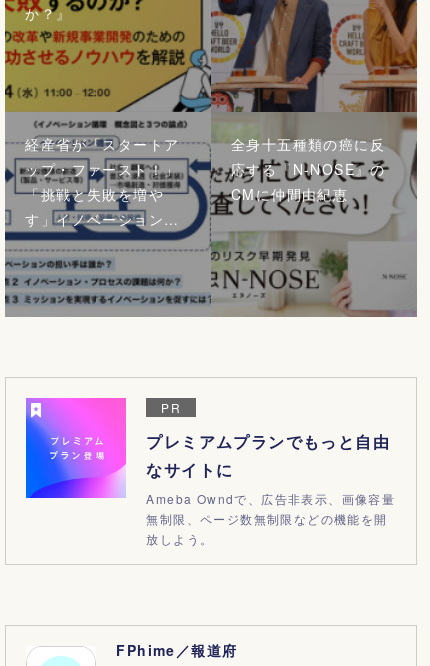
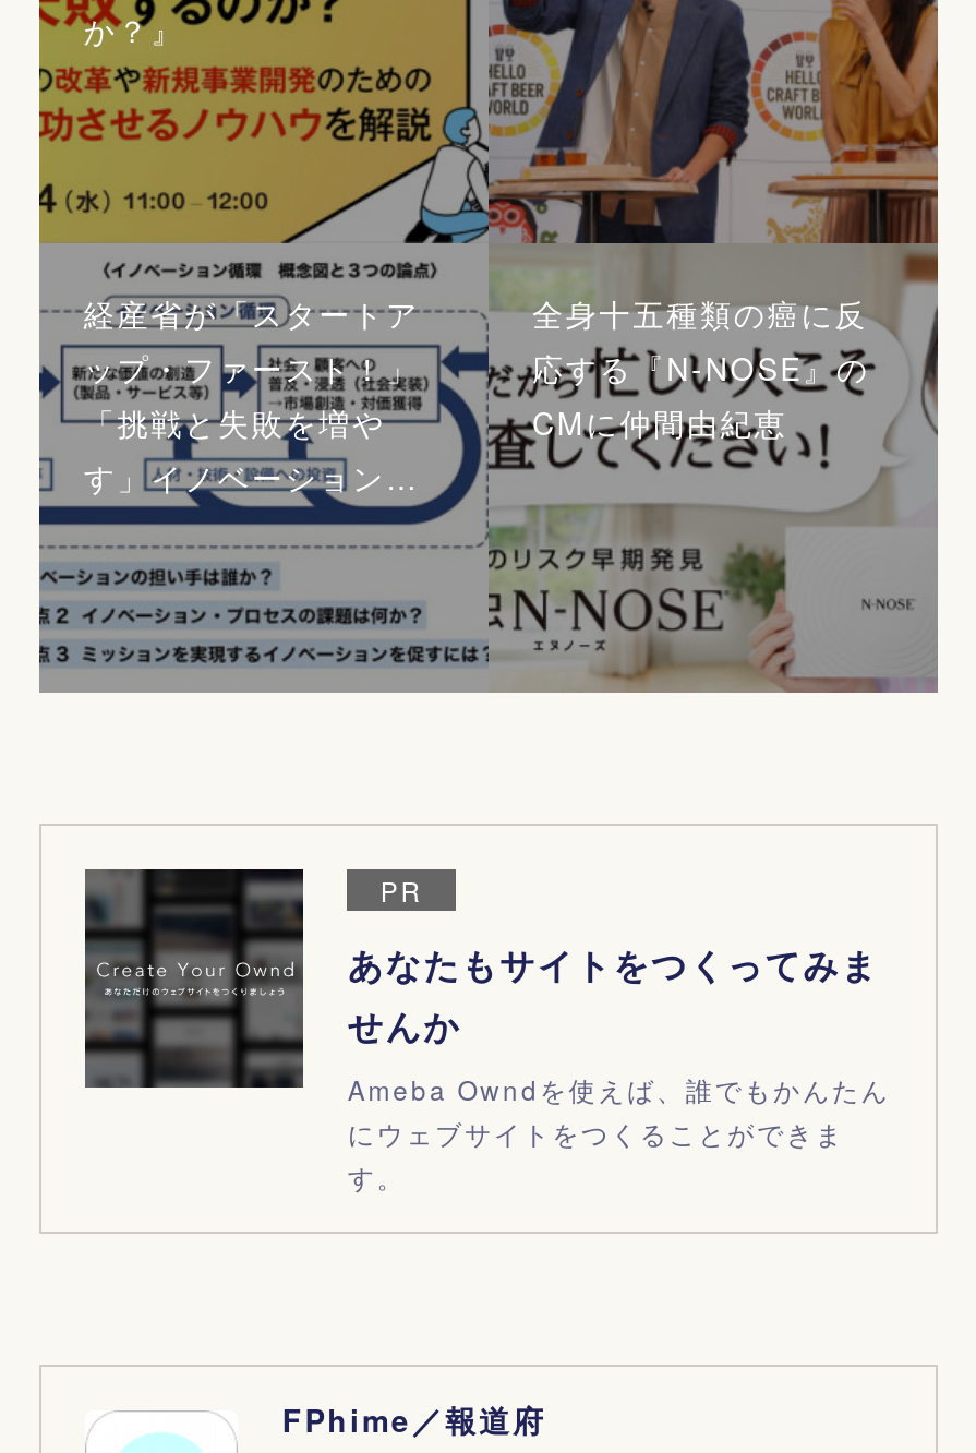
[25,397,395,547] [image] | プレミアムプランでもっと自由 | なサイトに | Ameba Owndで、広告非表示、画像容量 | 無制限、ページ数無制限などの機能を開 | 放しよう。 -> [83,866,890,1194] [image] | あなたもサイトをつくってみま | せんか | Ameba Owndを使えば、誰でもかんたん | にウェブサイトをつくることができま | す。

